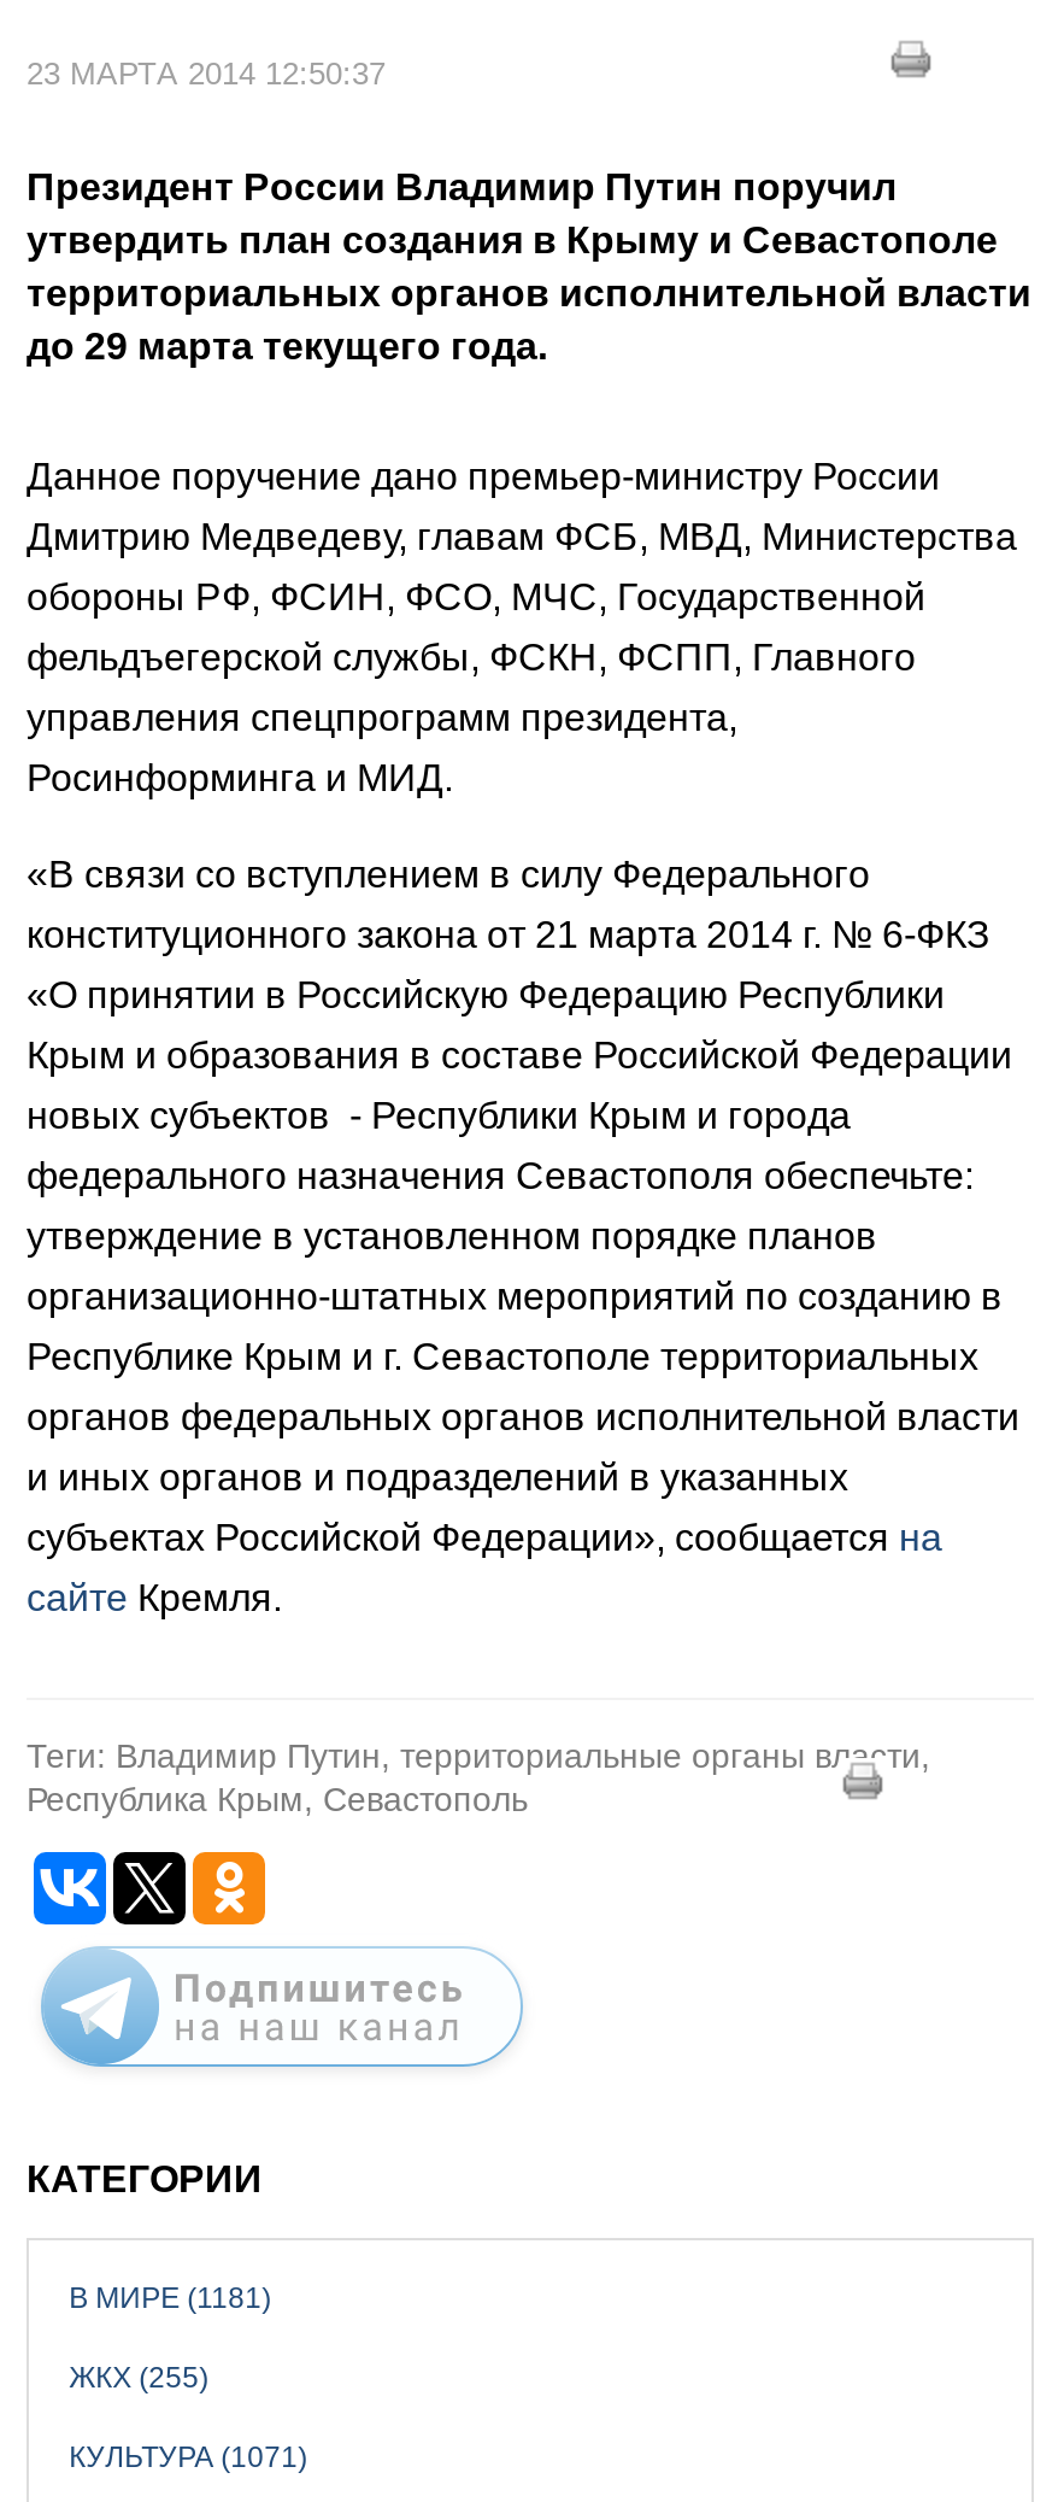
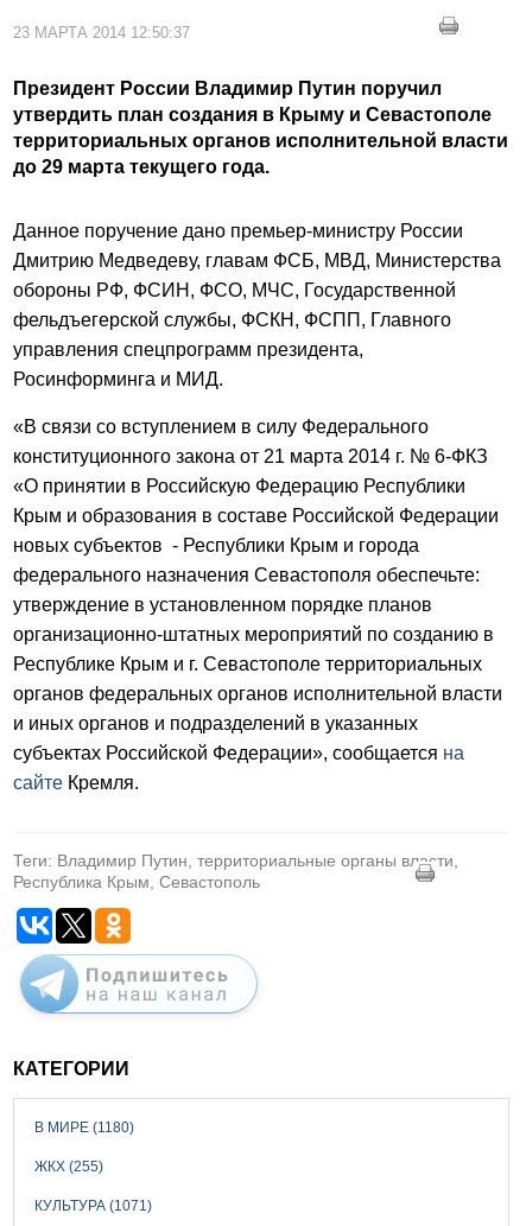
[69,2280,271,2314] В МИРЕ (1181) -> [34,1119,134,1135] В МИРЕ (1180)

